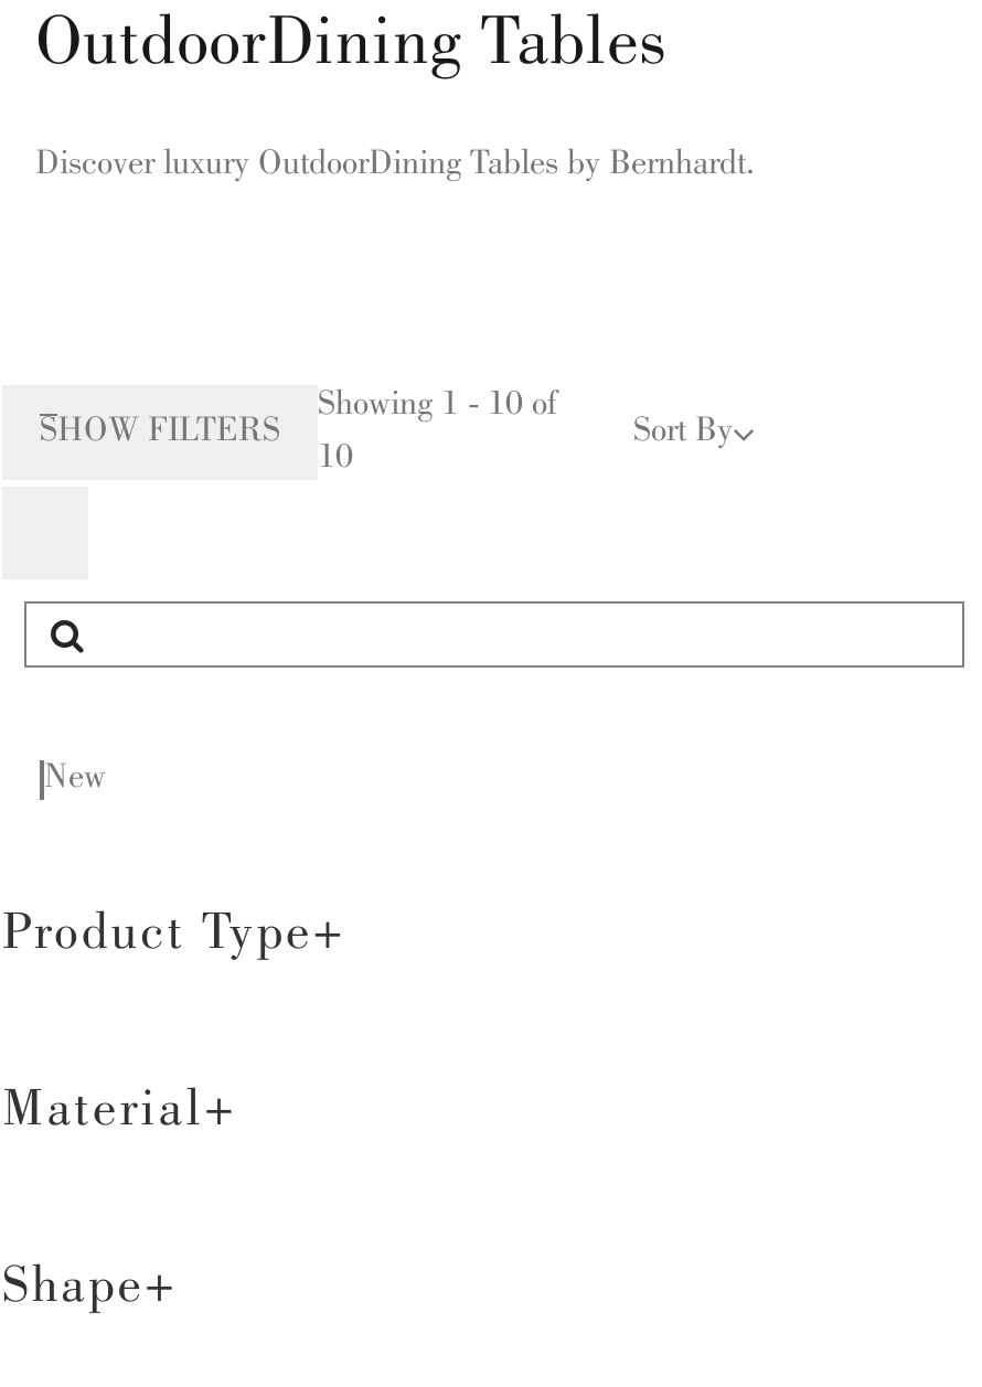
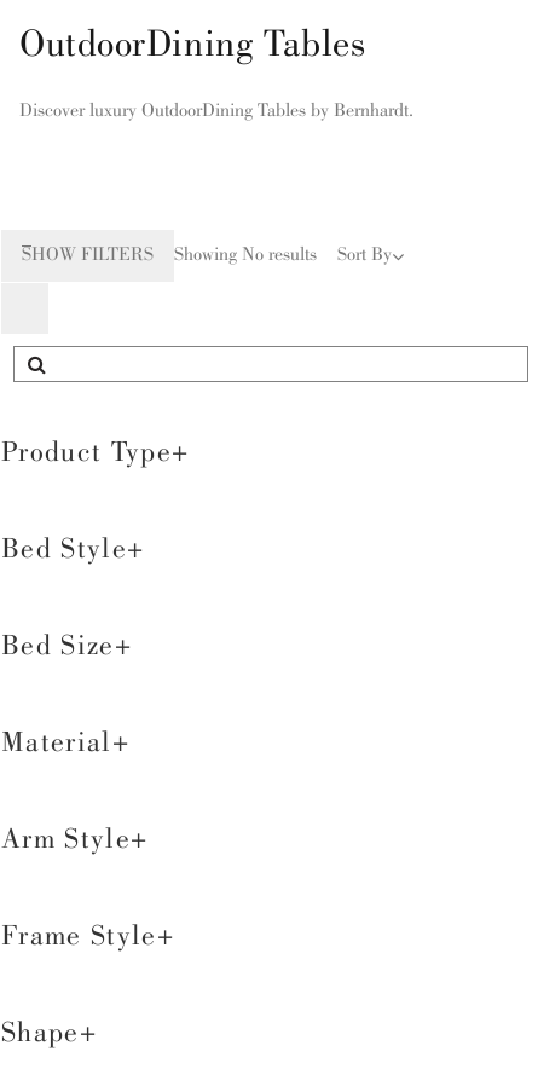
[318,389,556,477] Showing 1 - 10 of | 10 -> [174,246,317,266] Showing No results
[44,762,106,797] New -> none
moved [2,910,345,963] -> [1,440,189,469]: Product Type+
none -> [1,537,144,662] Bed Style+ | Bed Size+
none -> [1,827,174,953] Arm Style+ | Frame Style+

